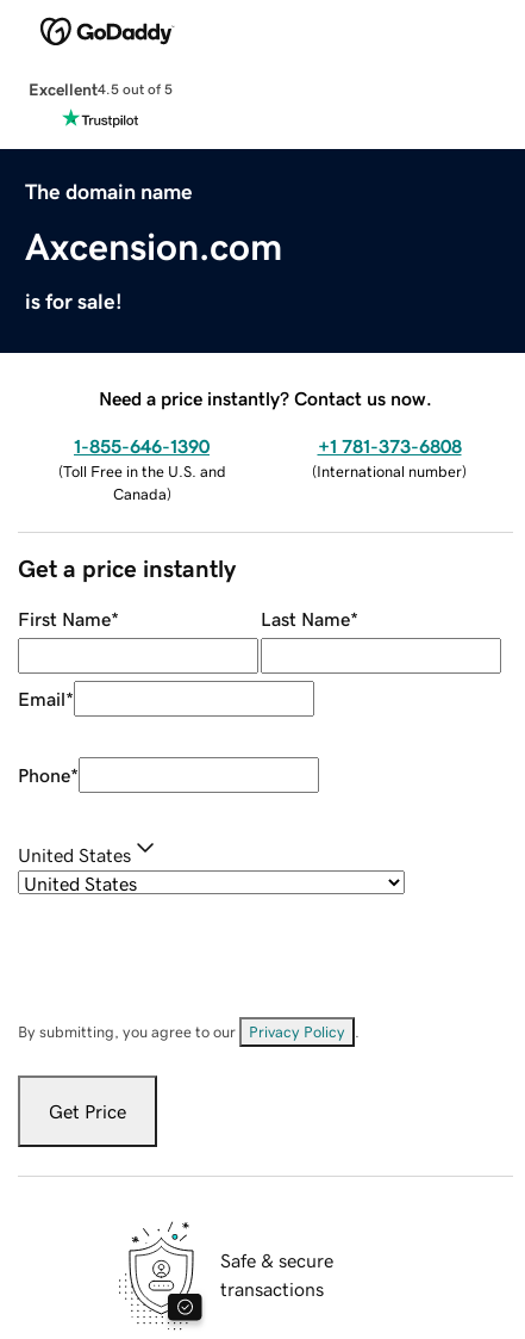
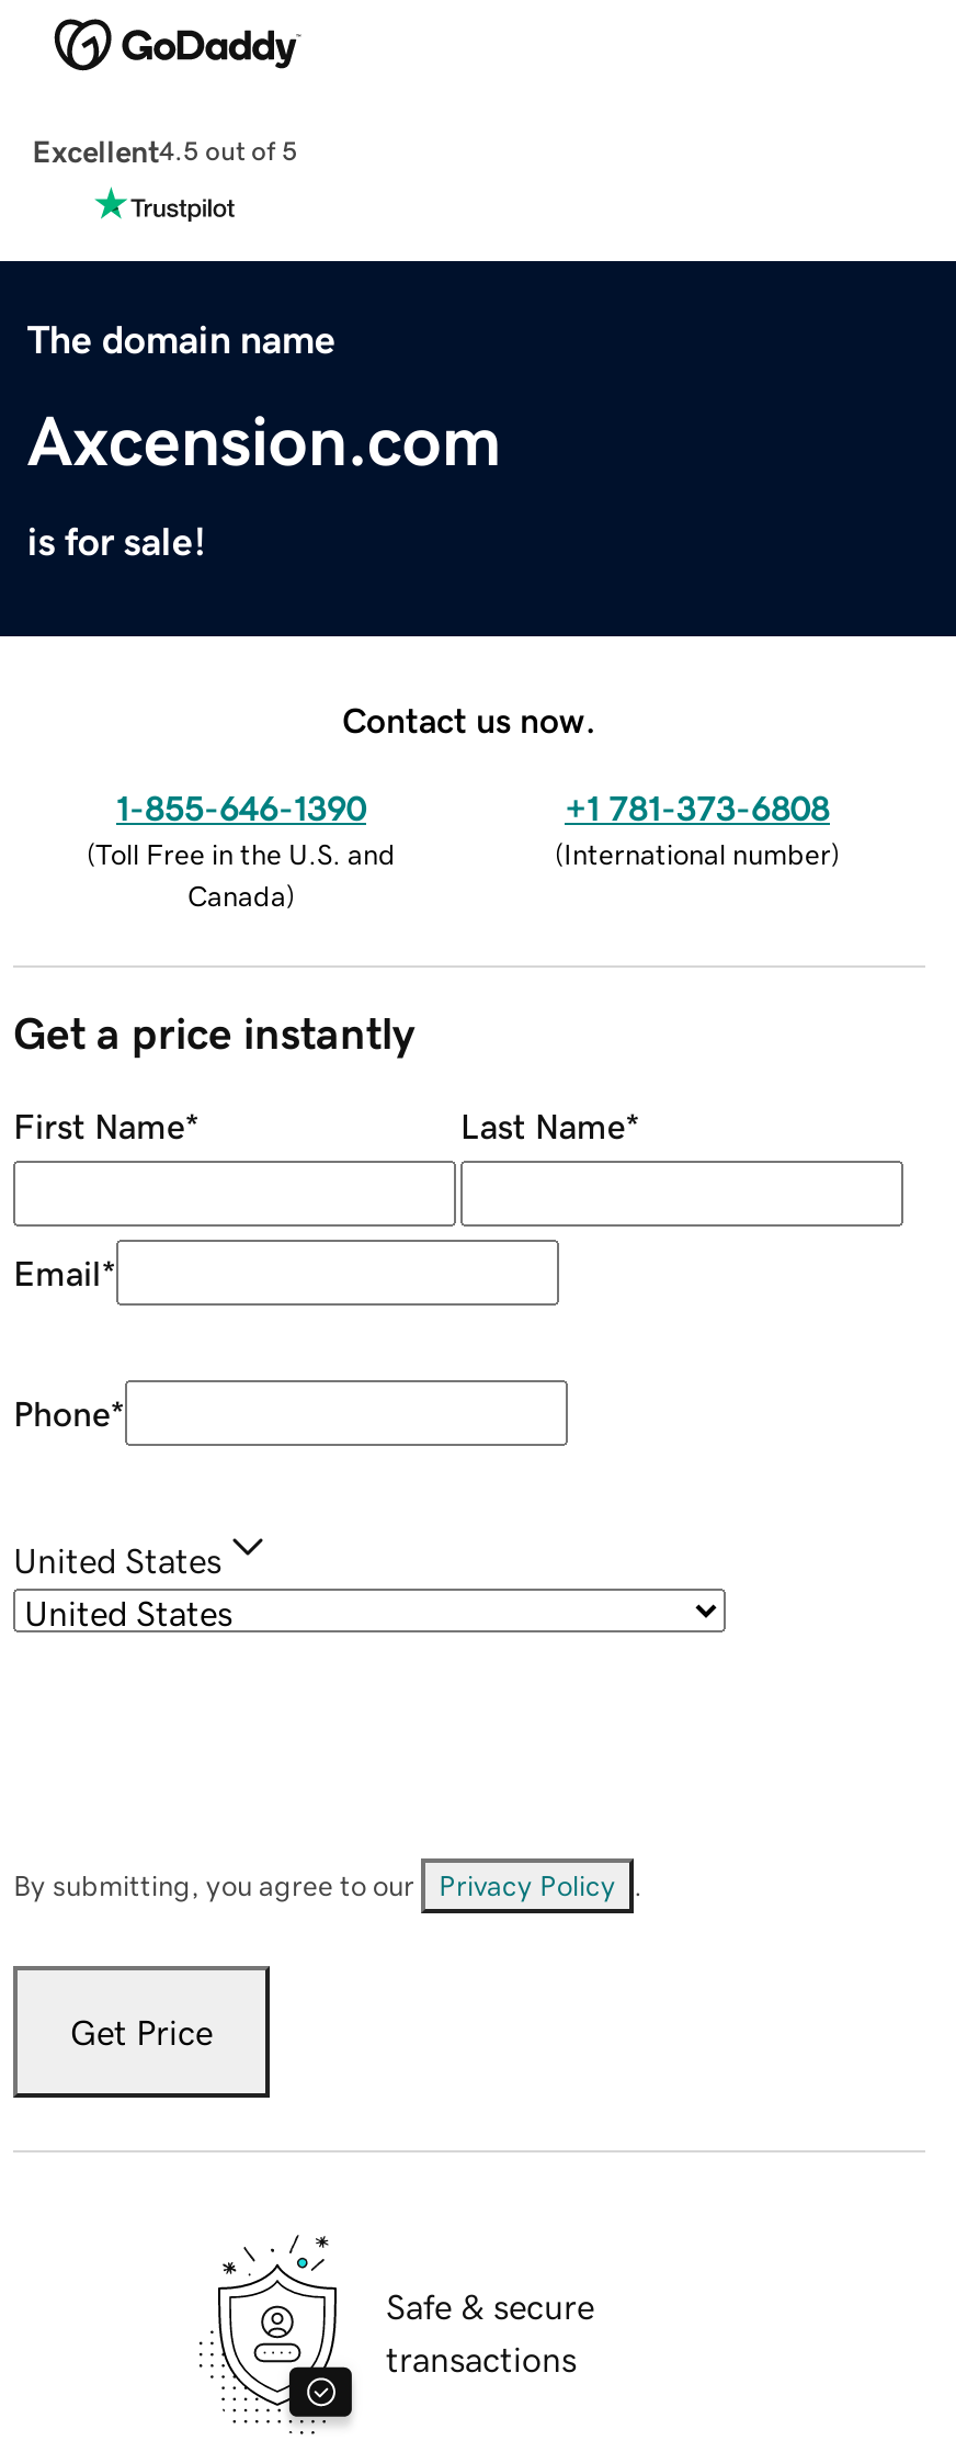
[99,388,432,407] Need a price instantly? Contact us now. -> [342,701,596,736] Contact us now.

